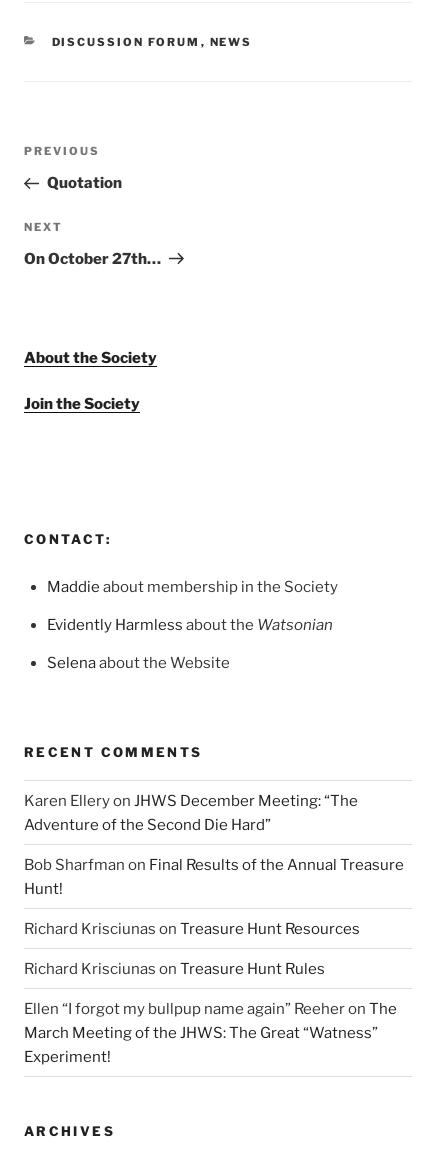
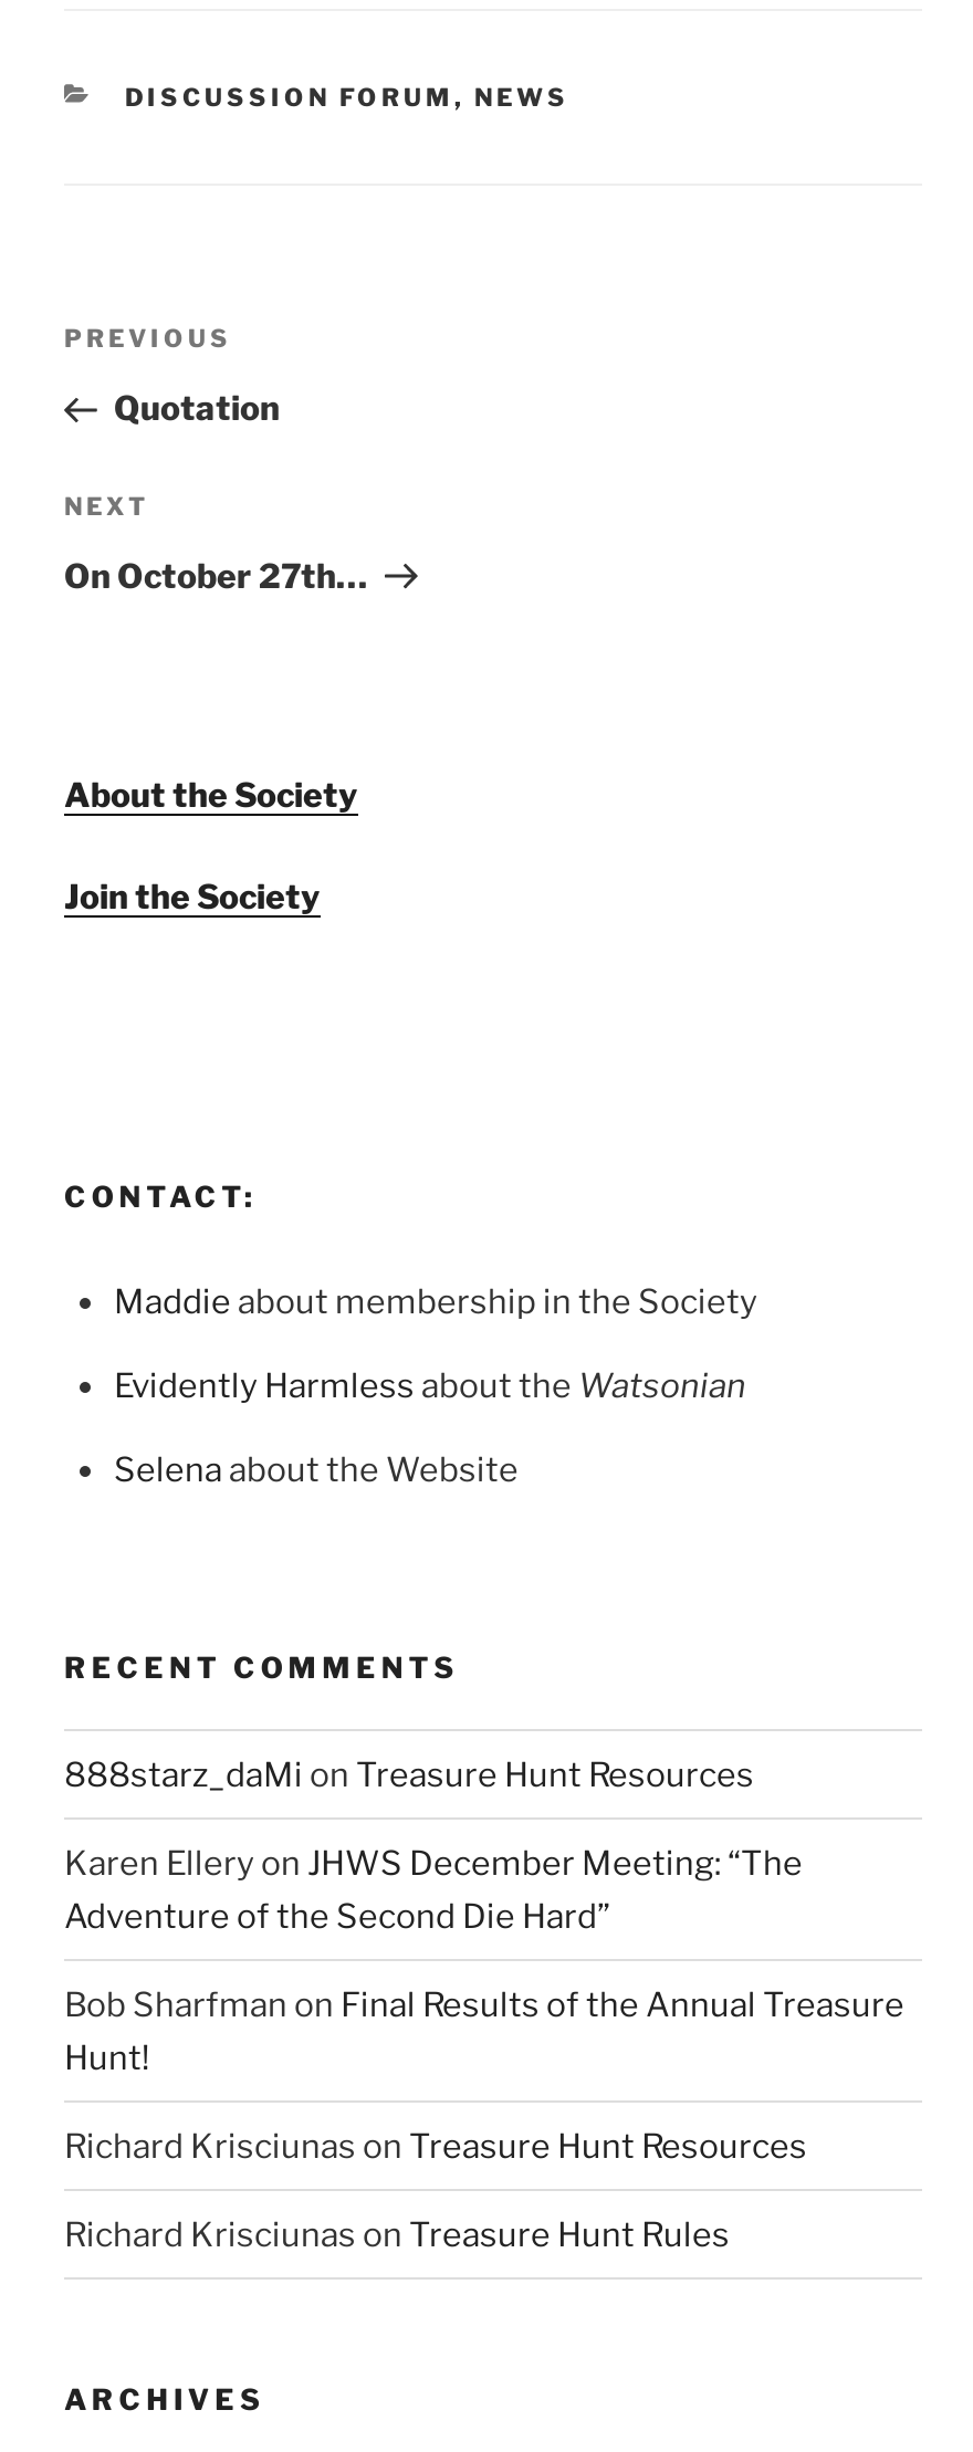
none -> [64,1755,754,1795] 888starz_daMi on Treasure Hunt Resources
moved [24,792,404,978] -> [64,1844,904,2255]: Karen Ellery on JHWS December Meeting: “The | Adventure of the Second Die Hard” | Bob Sharfman on Final Results of the Annual Treasure | Hunt! | Richard Krisciunas on Treasure Hunt Resources | Richard Krisciunas on Treasure Hunt Rules
[24,1000,397,1066] Ellen “I forgot my bullpup name again” Reeher on The | March Meeting of the JHWS: The Great “Watness” | Experiment! -> none

